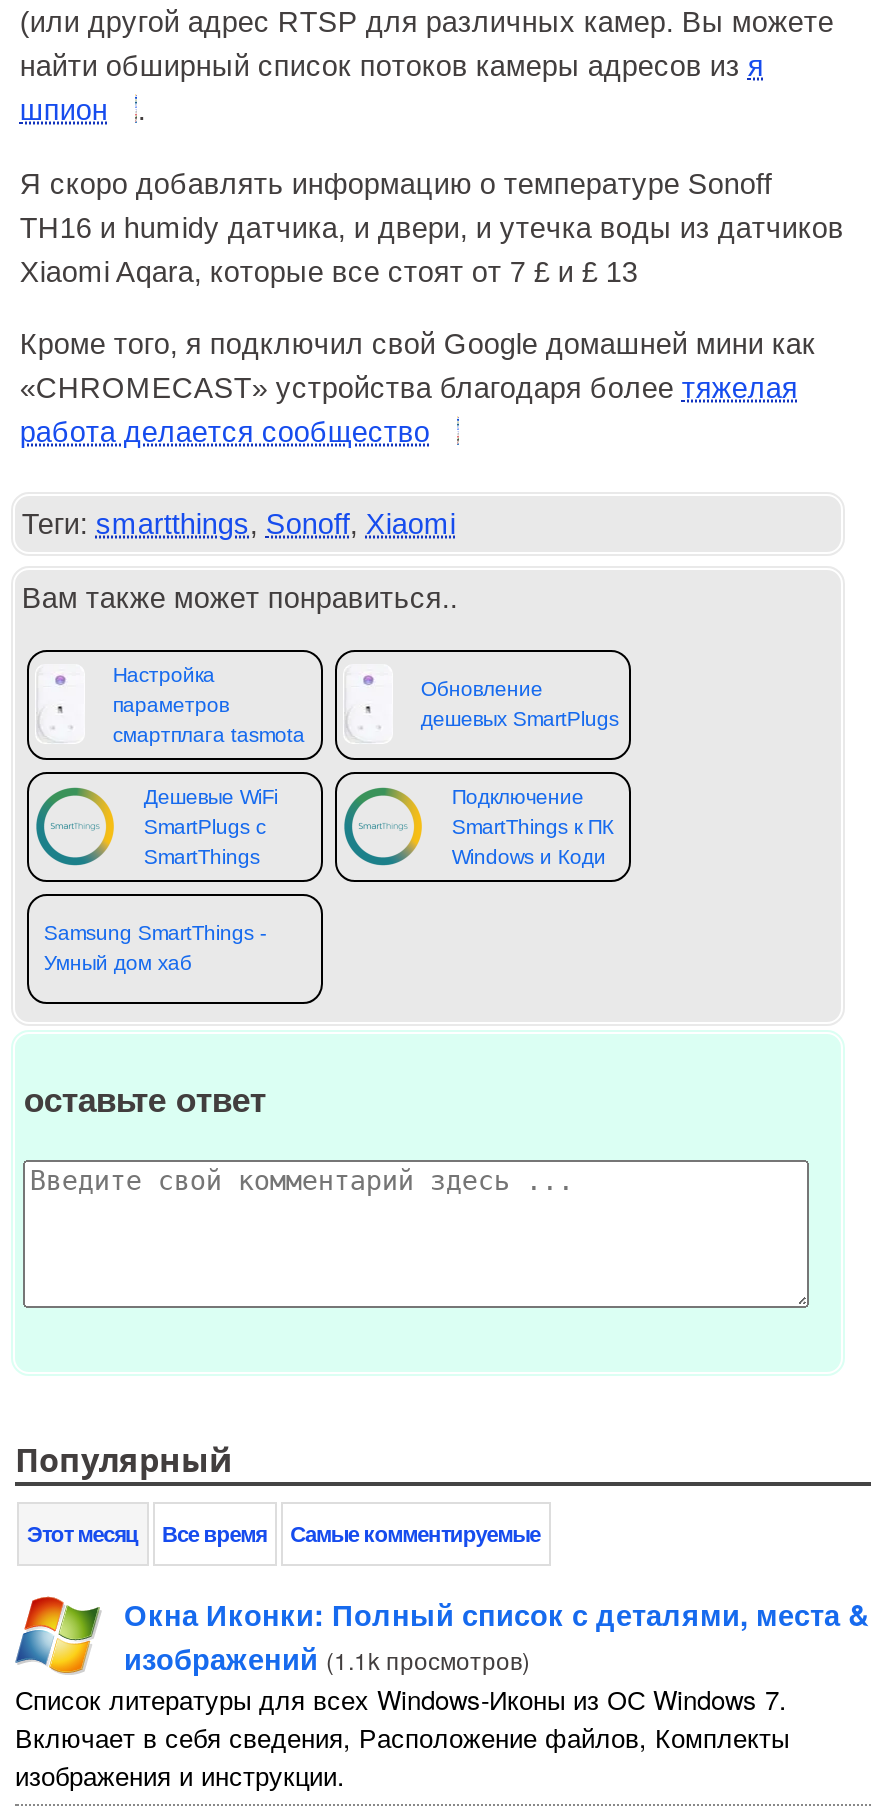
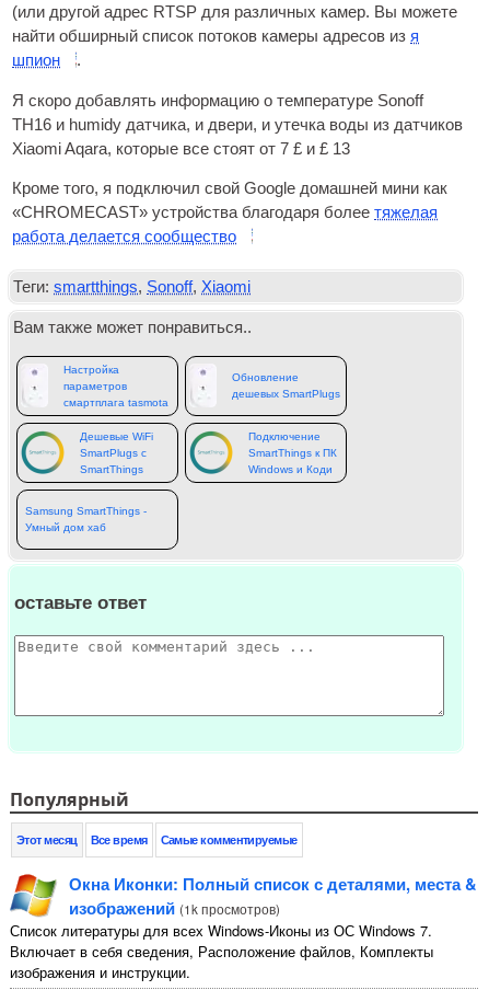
[124,1636,530,1680] изображений (1.1k просмотров) -> [69,896,280,920] изображений (1k просмотров)

